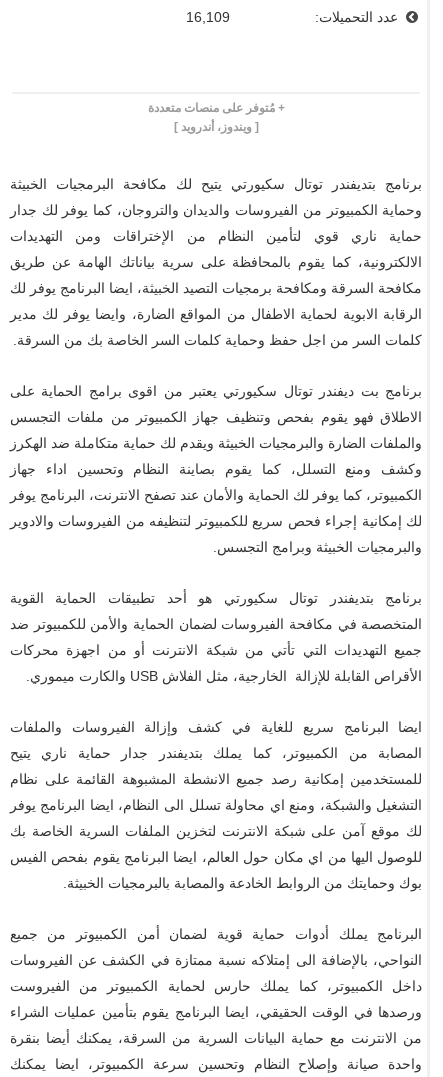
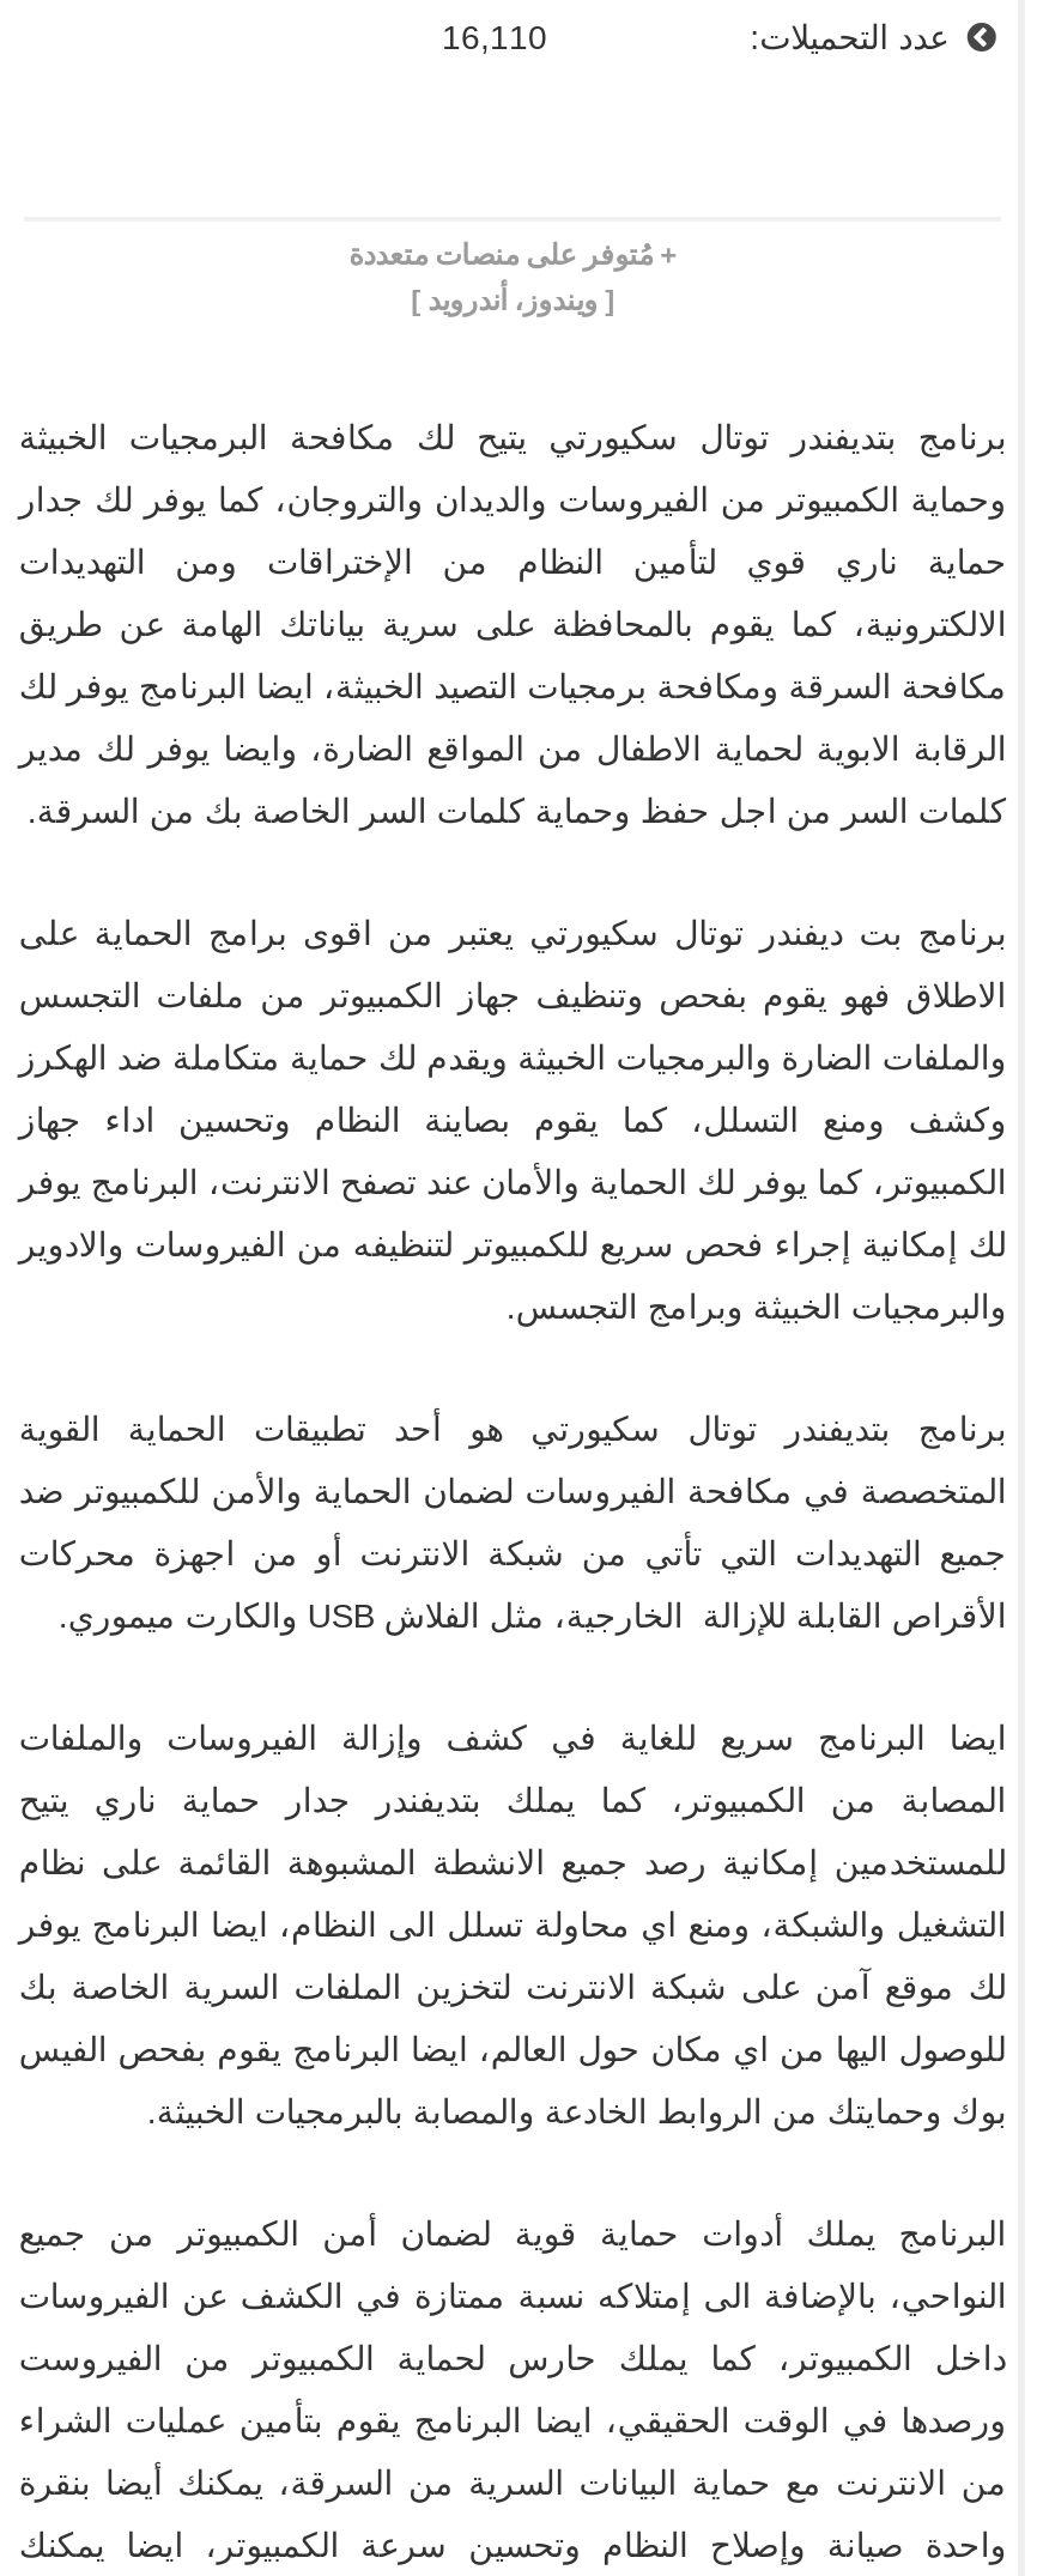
[186,9,230,25] 16,109 -> [442,18,547,56] 16,110

